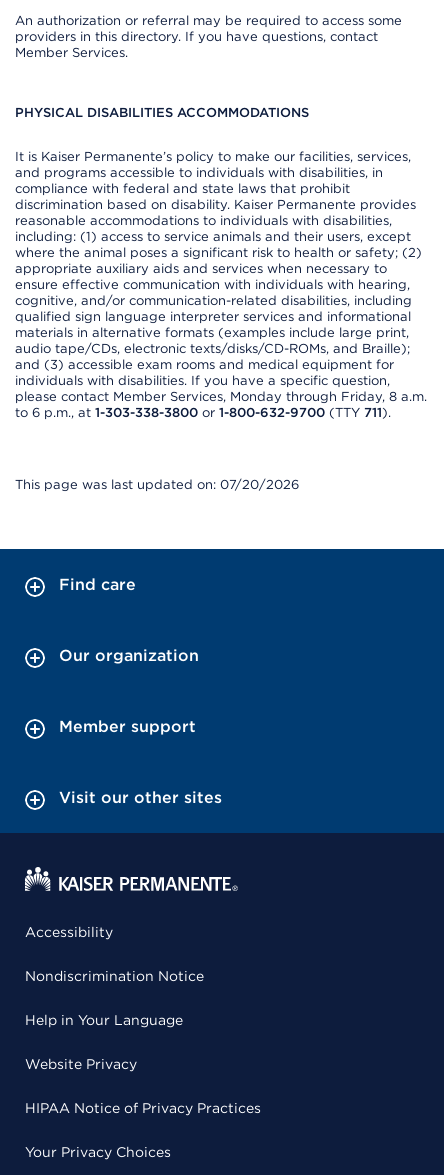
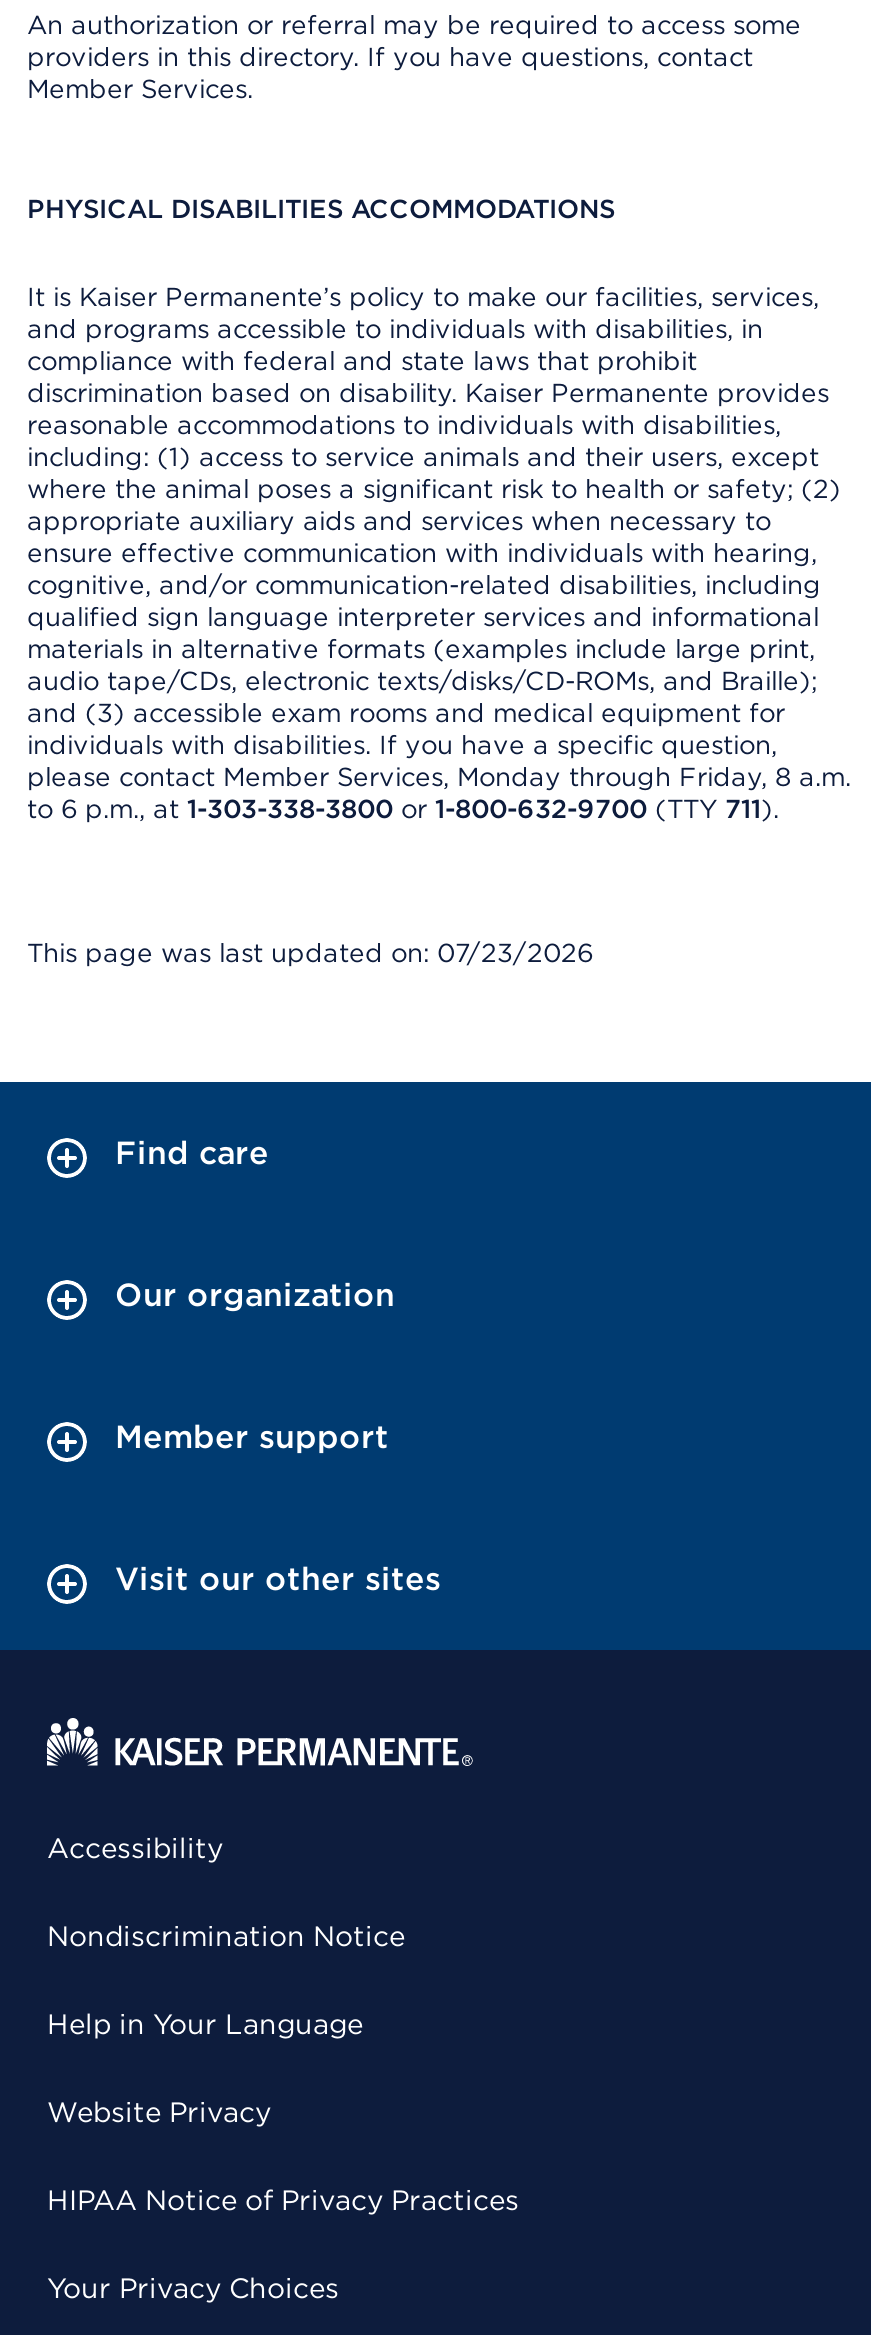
[15,477,299,492] This page was last updated on: 07/20/2026 -> [27,938,593,968] This page was last updated on: 07/23/2026

